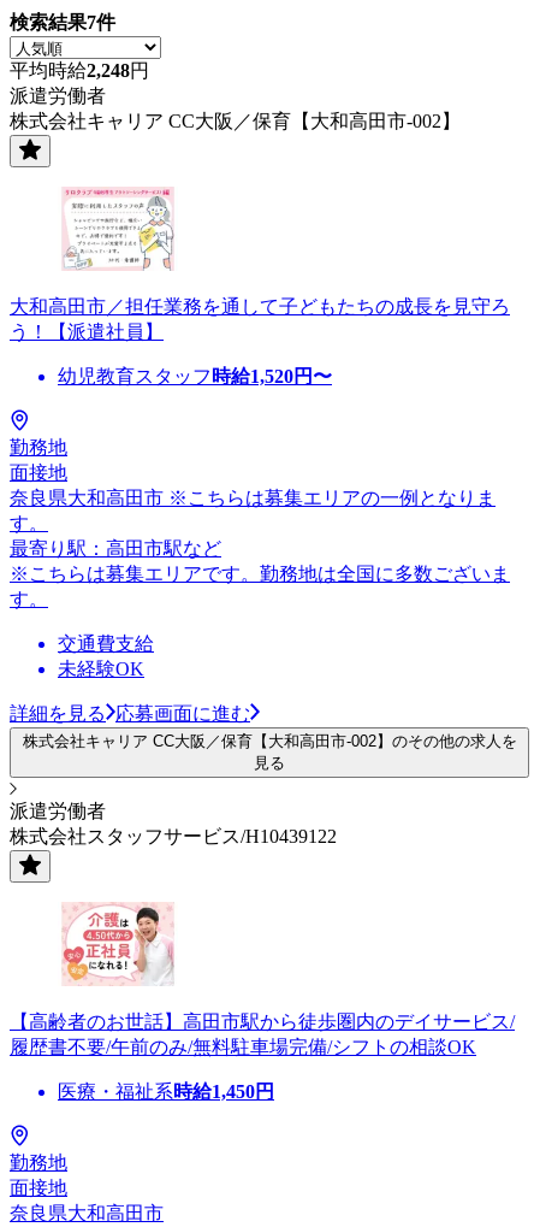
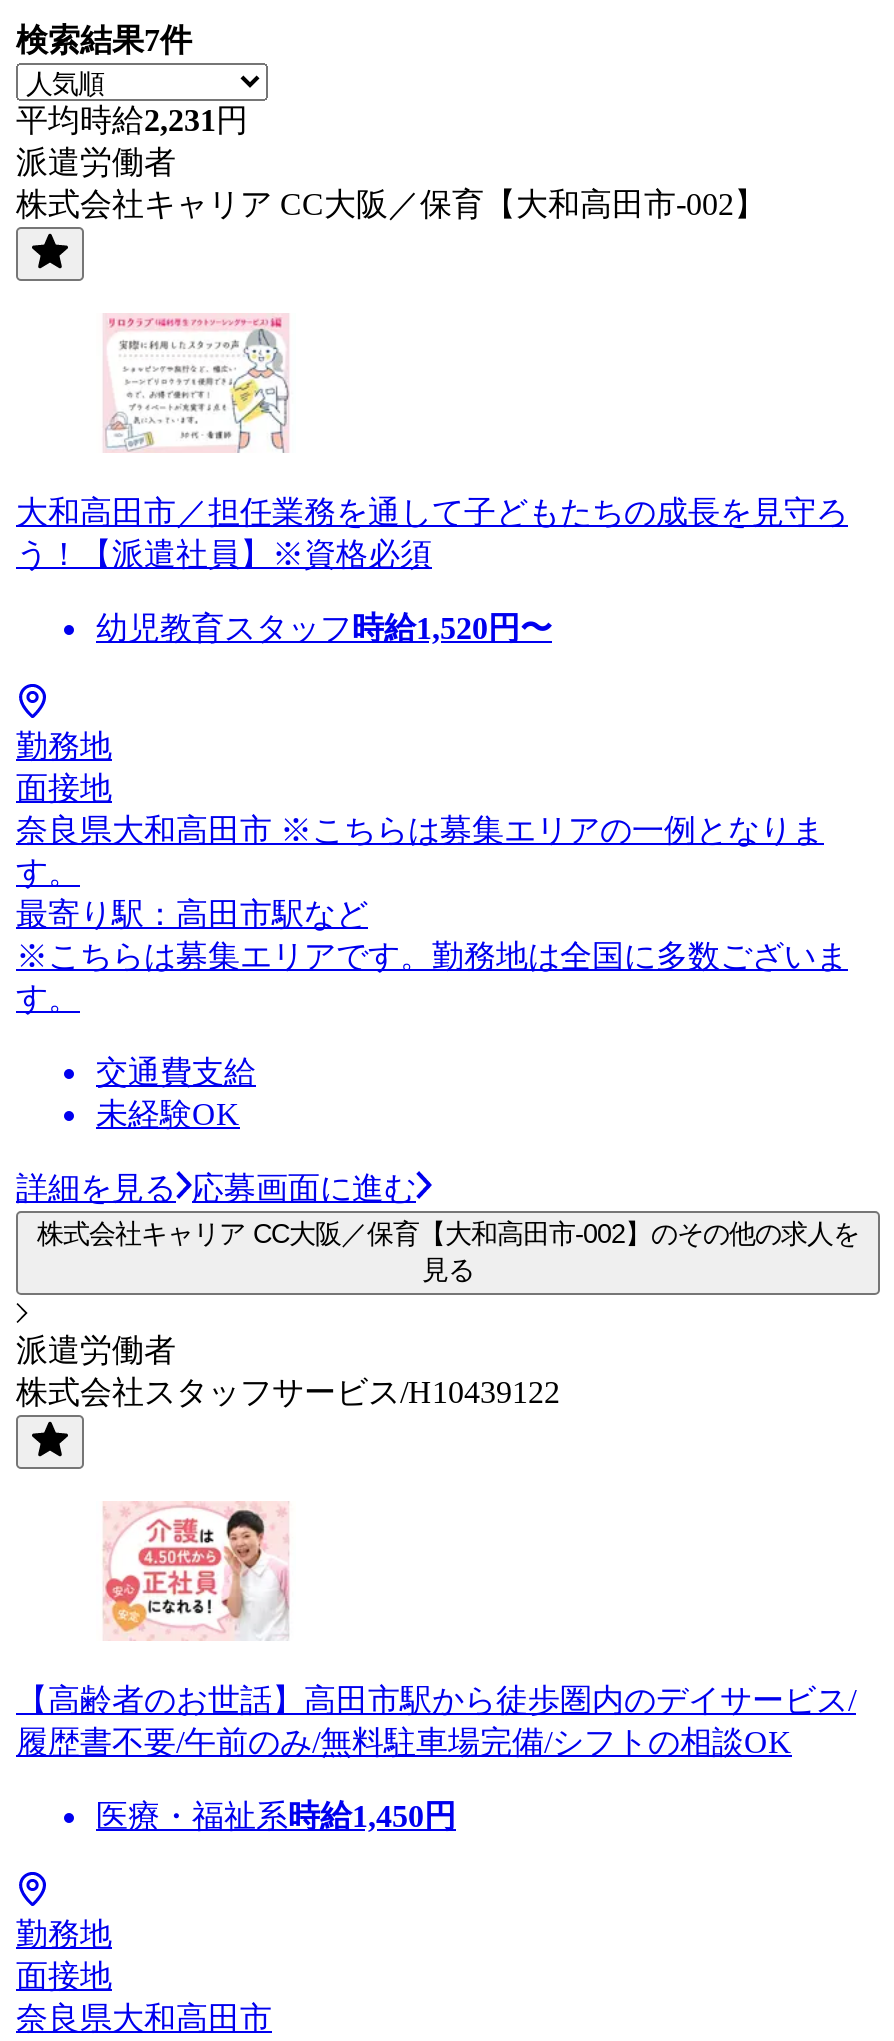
[10,60,149,81] 平均時給2,248円 -> [16,103,248,137] 平均時給2,231円
[10,321,164,342] う！【派遣社員】 -> [16,537,432,571] う！【派遣社員】※資格必須

